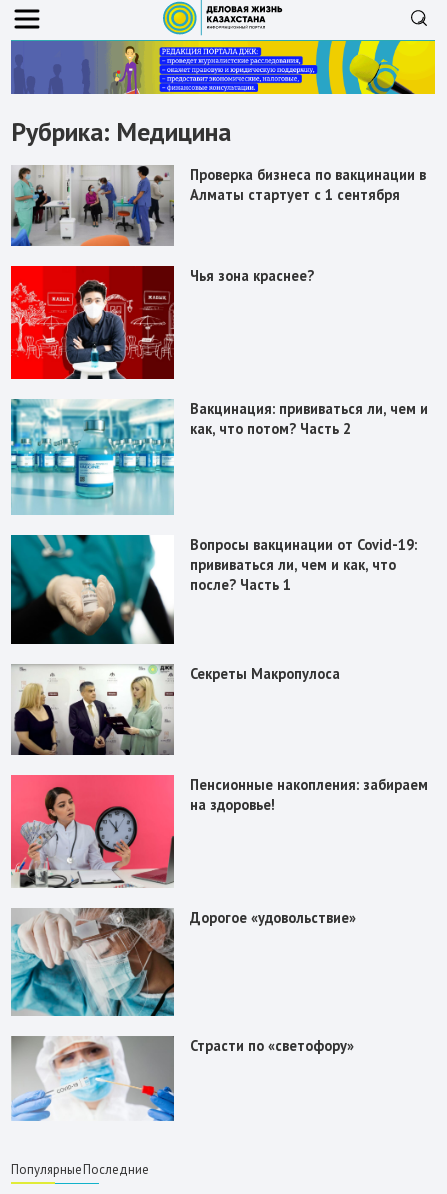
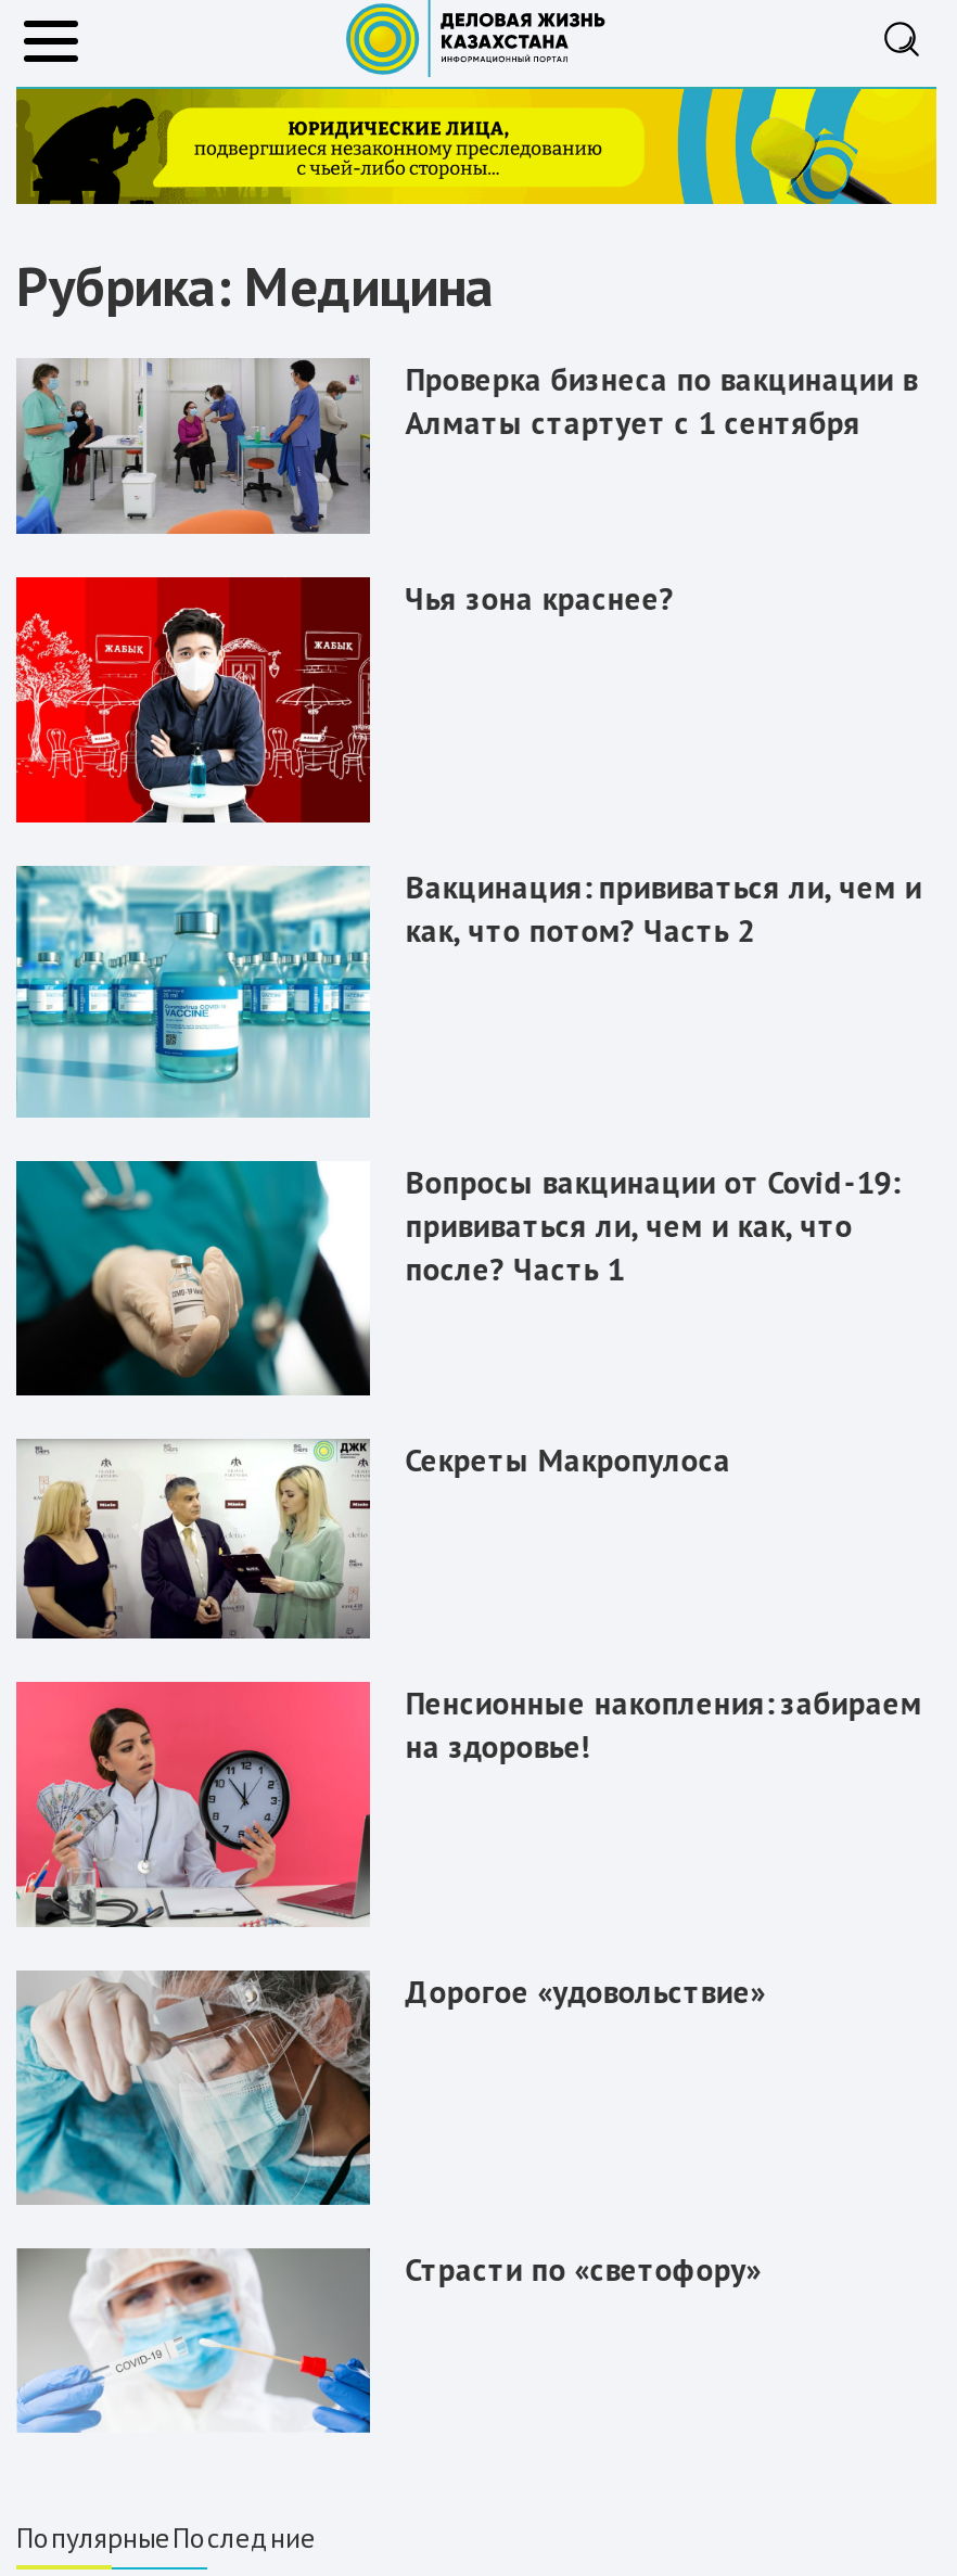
[10,40,318,95] [image] -> [14,87,680,206] [image]

